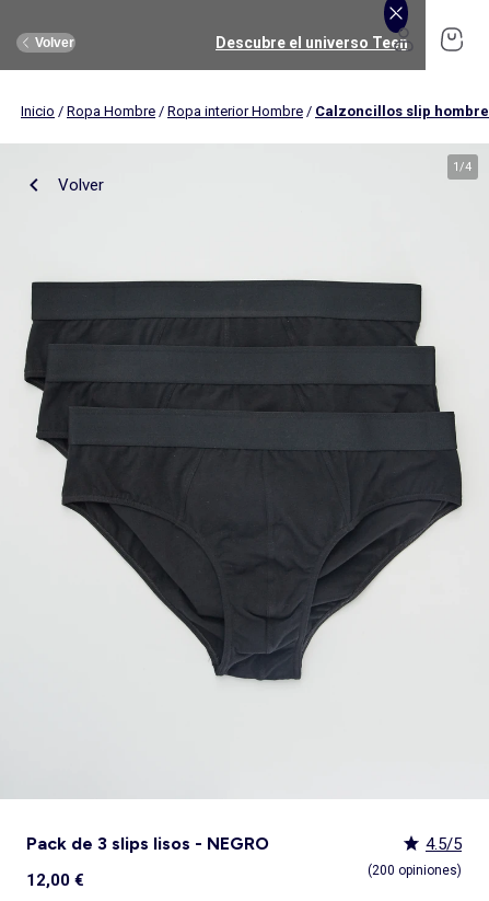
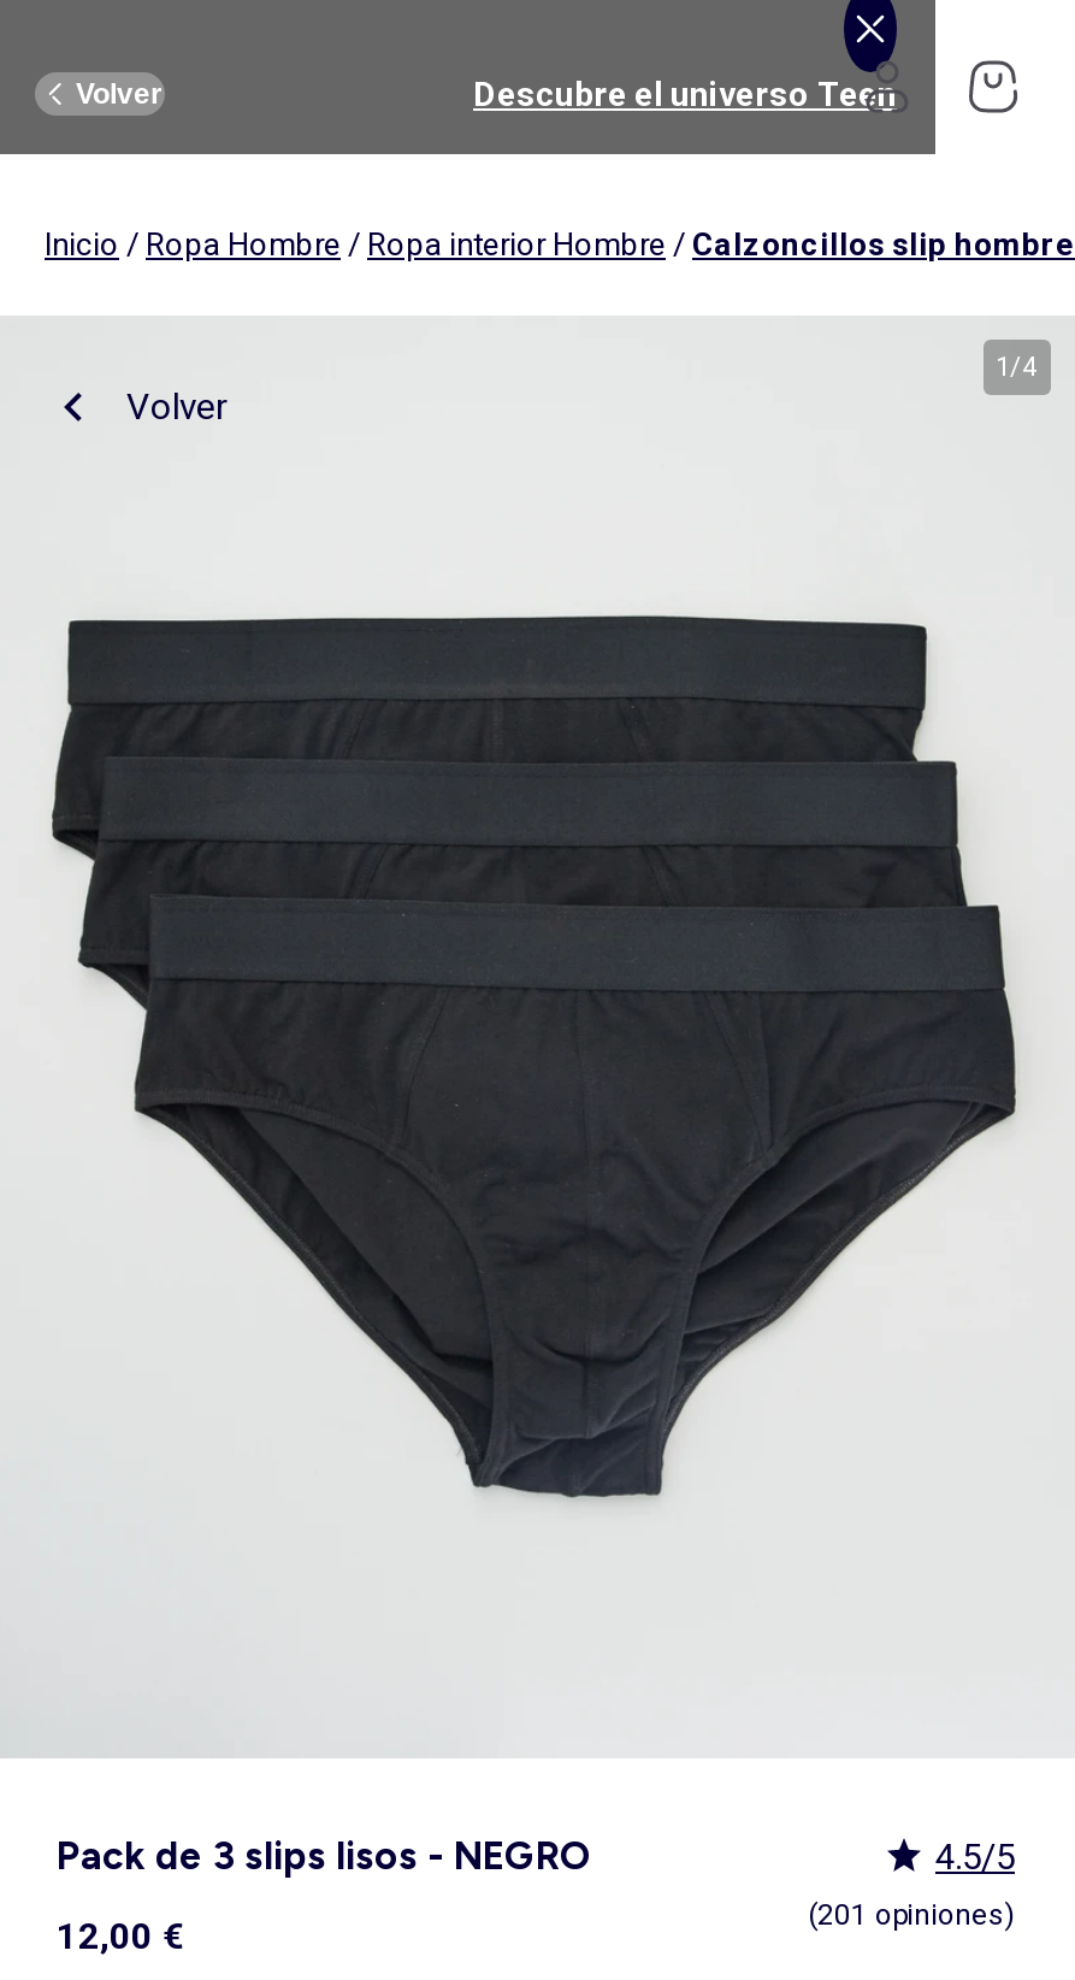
[368,863,462,878] (200 opiniones) -> [808,1899,1015,1932] (201 opiniones)

